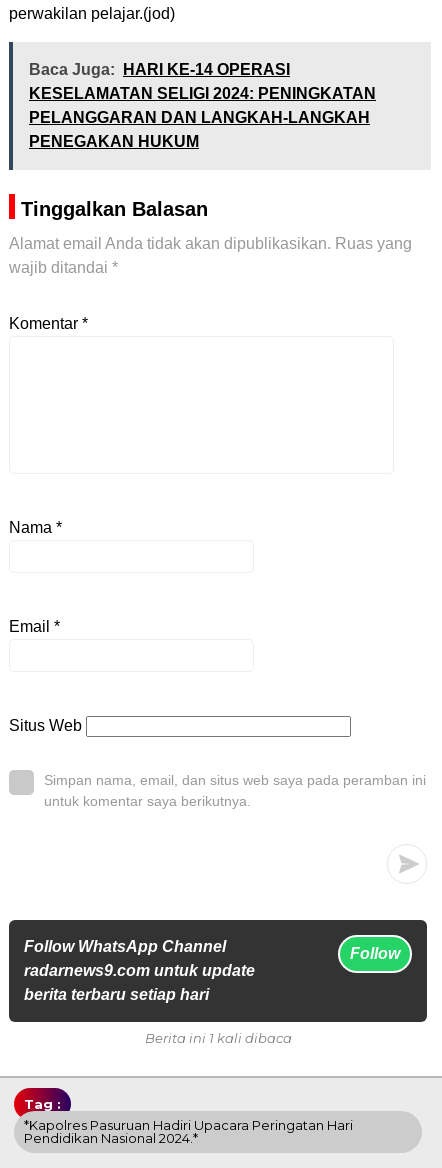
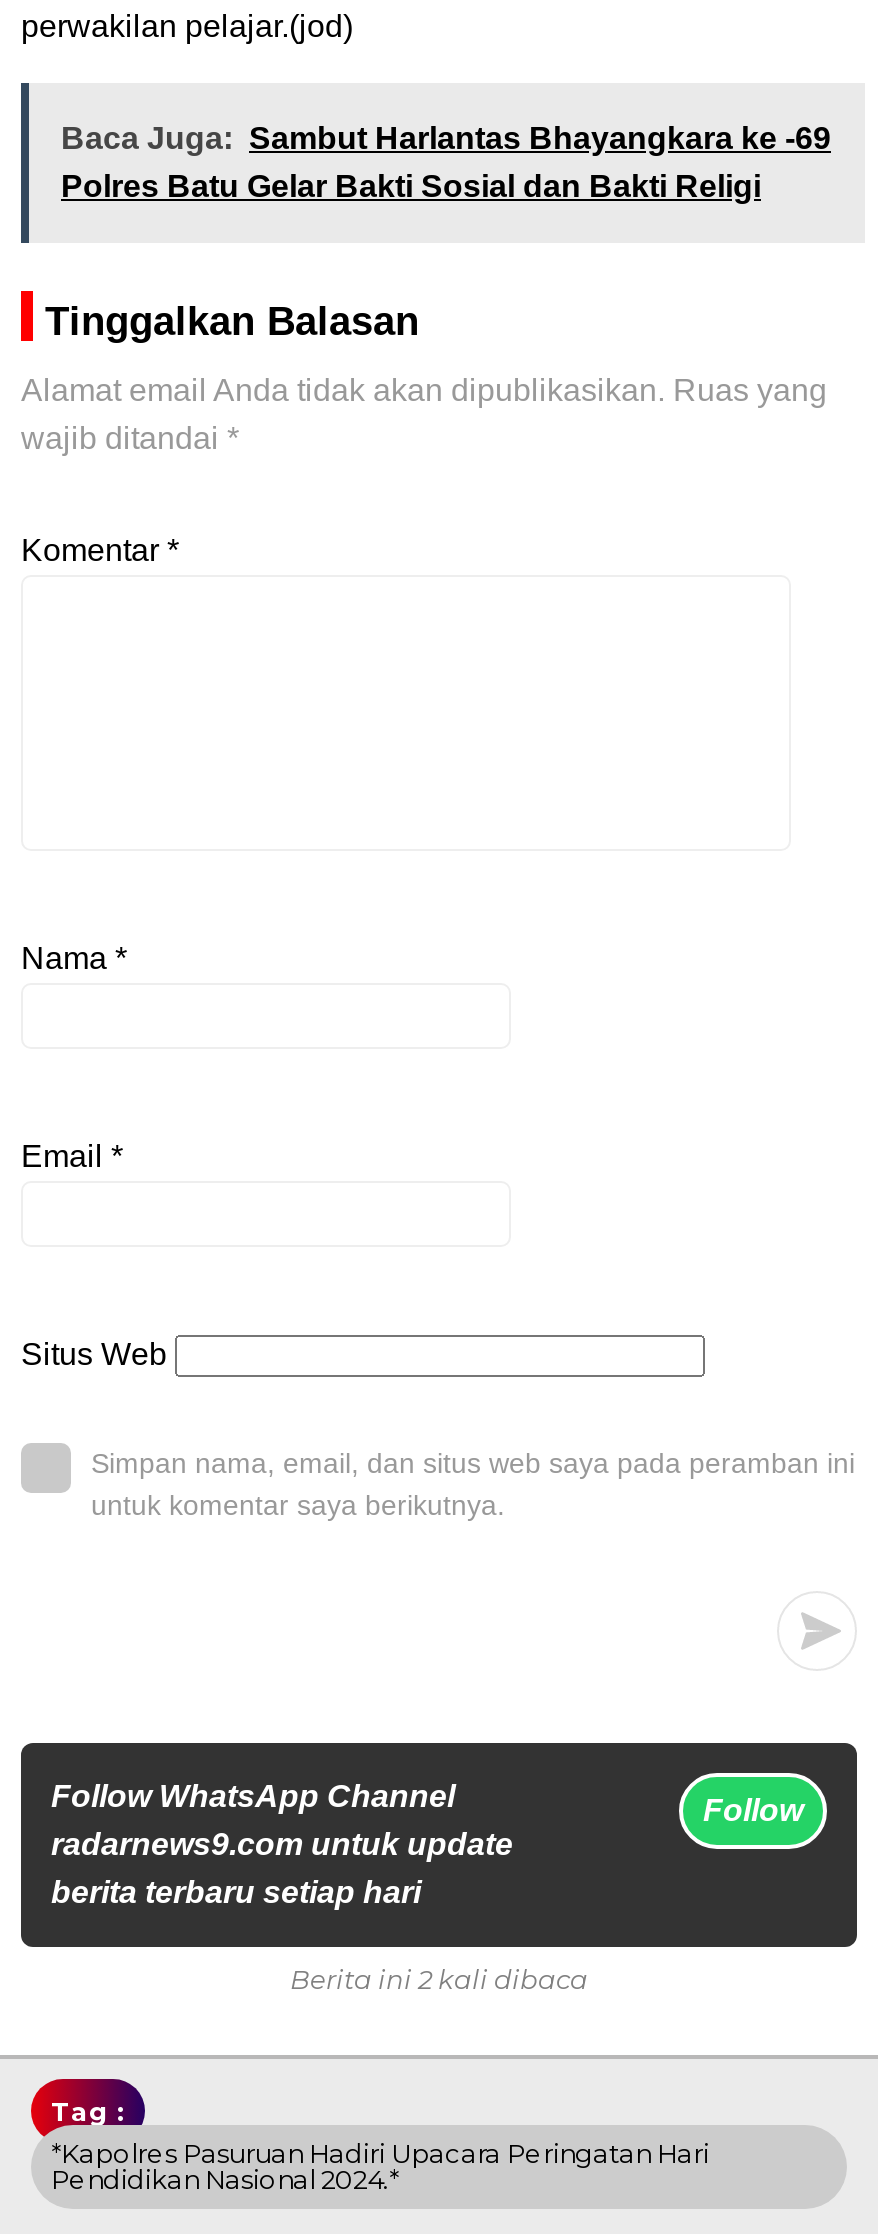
[29,61,376,150] Baca Juga: HARI KE-14 OPERASI | KESELAMATAN SELIGI 2024: PENINGKATAN | PELANGGARAN DAN LANGKAH-LANGKAH | PENEGAKAN HUKUM -> [61,122,831,204] Baca Juga: Sambut Harlantas Bhayangkara ke -69 | Polres Batu Gelar Bakti Sosial dan Bakti Religi
[144,1030,291,1046] Berita ini 1 kali dibaca -> [290,1964,588,1996] Berita ini 2 kali dibaca

